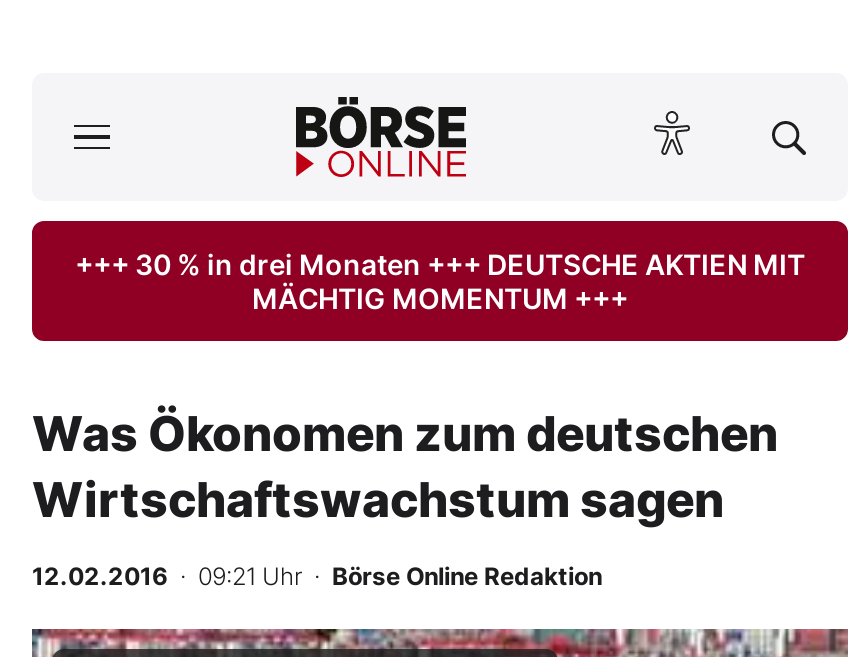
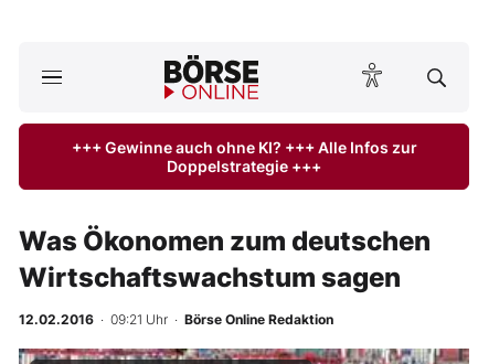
[75,247,805,315] +++ 30 % in drei Monaten +++ DEUTSCHE AKTIEN MIT | MÄCHTIG MOMENTUM +++ -> [71,138,417,175] +++ Gewinne auch ohne KI? +++ Alle Infos zur | Doppelstrategie +++

